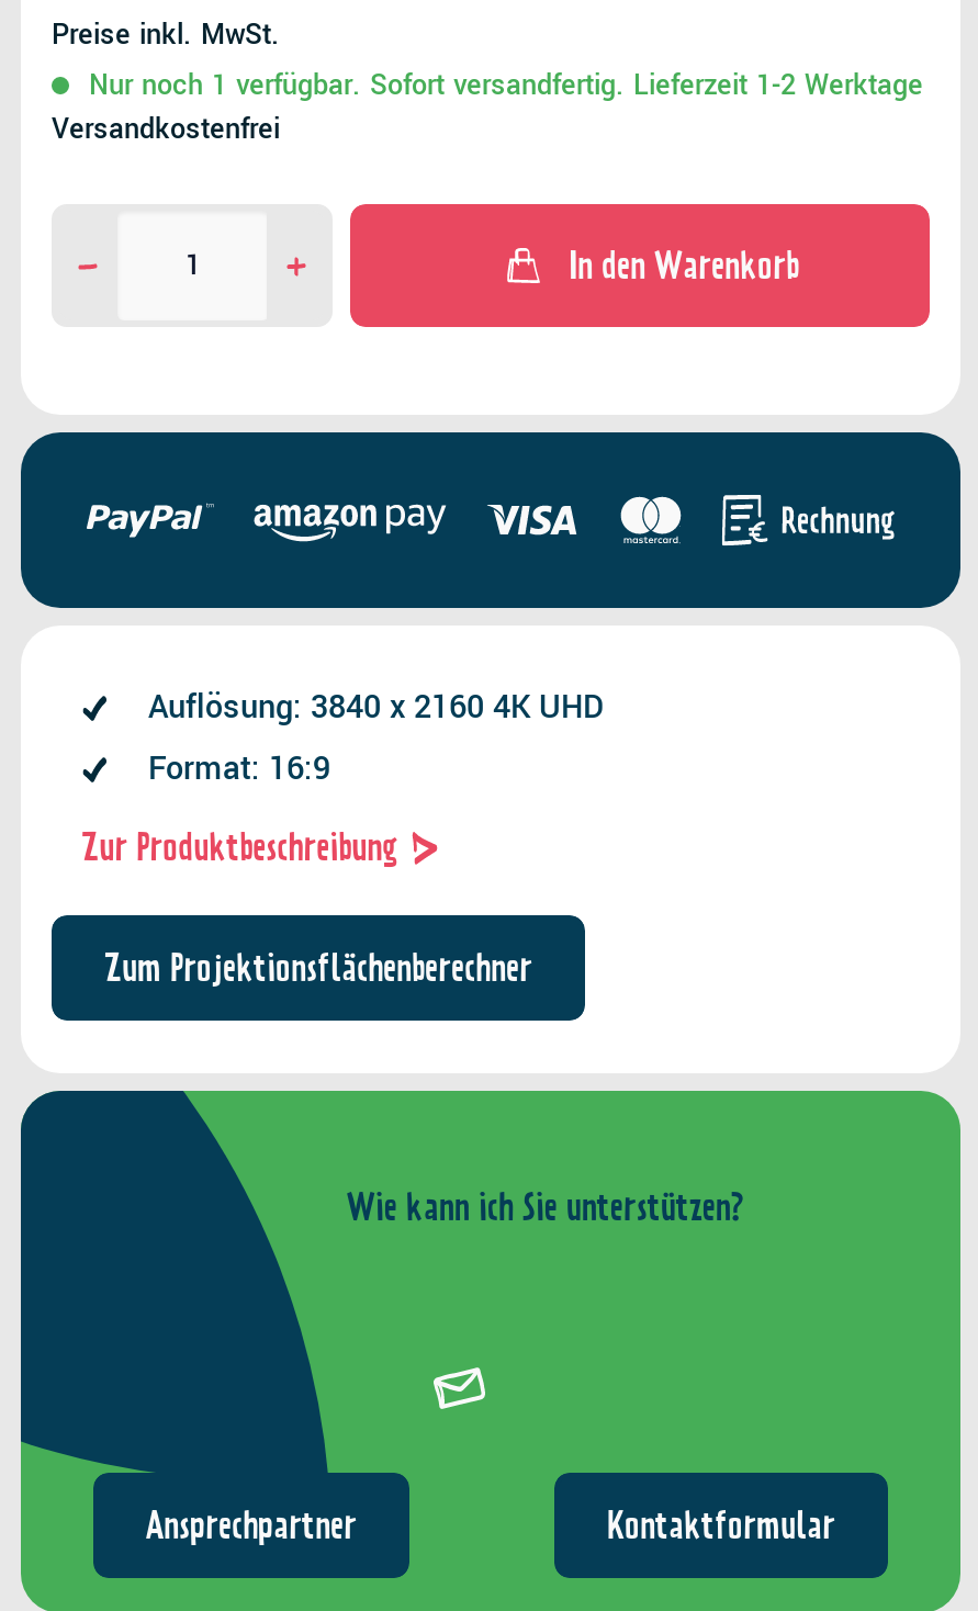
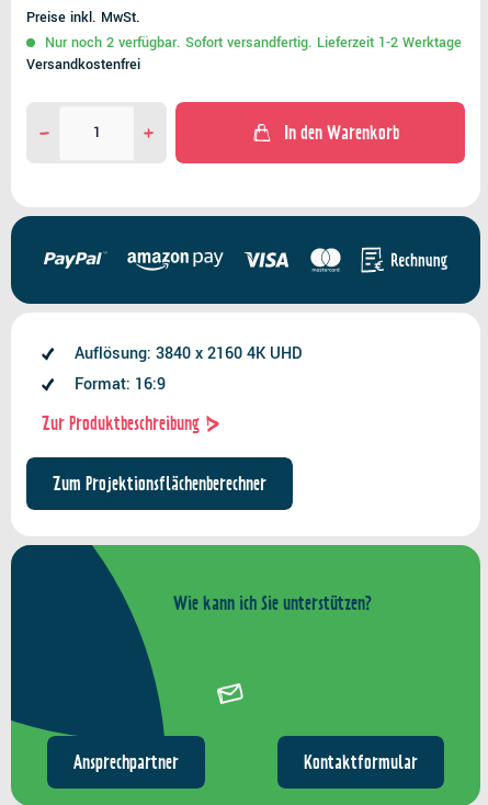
[80,65,923,105] Nur noch 1 verfügbar. Sofort versandfertig. Lieferzeit 1-2 Werktage -> [41,33,462,52] Nur noch 2 verfügbar. Sofort versandfertig. Lieferzeit 1-2 Werktage

